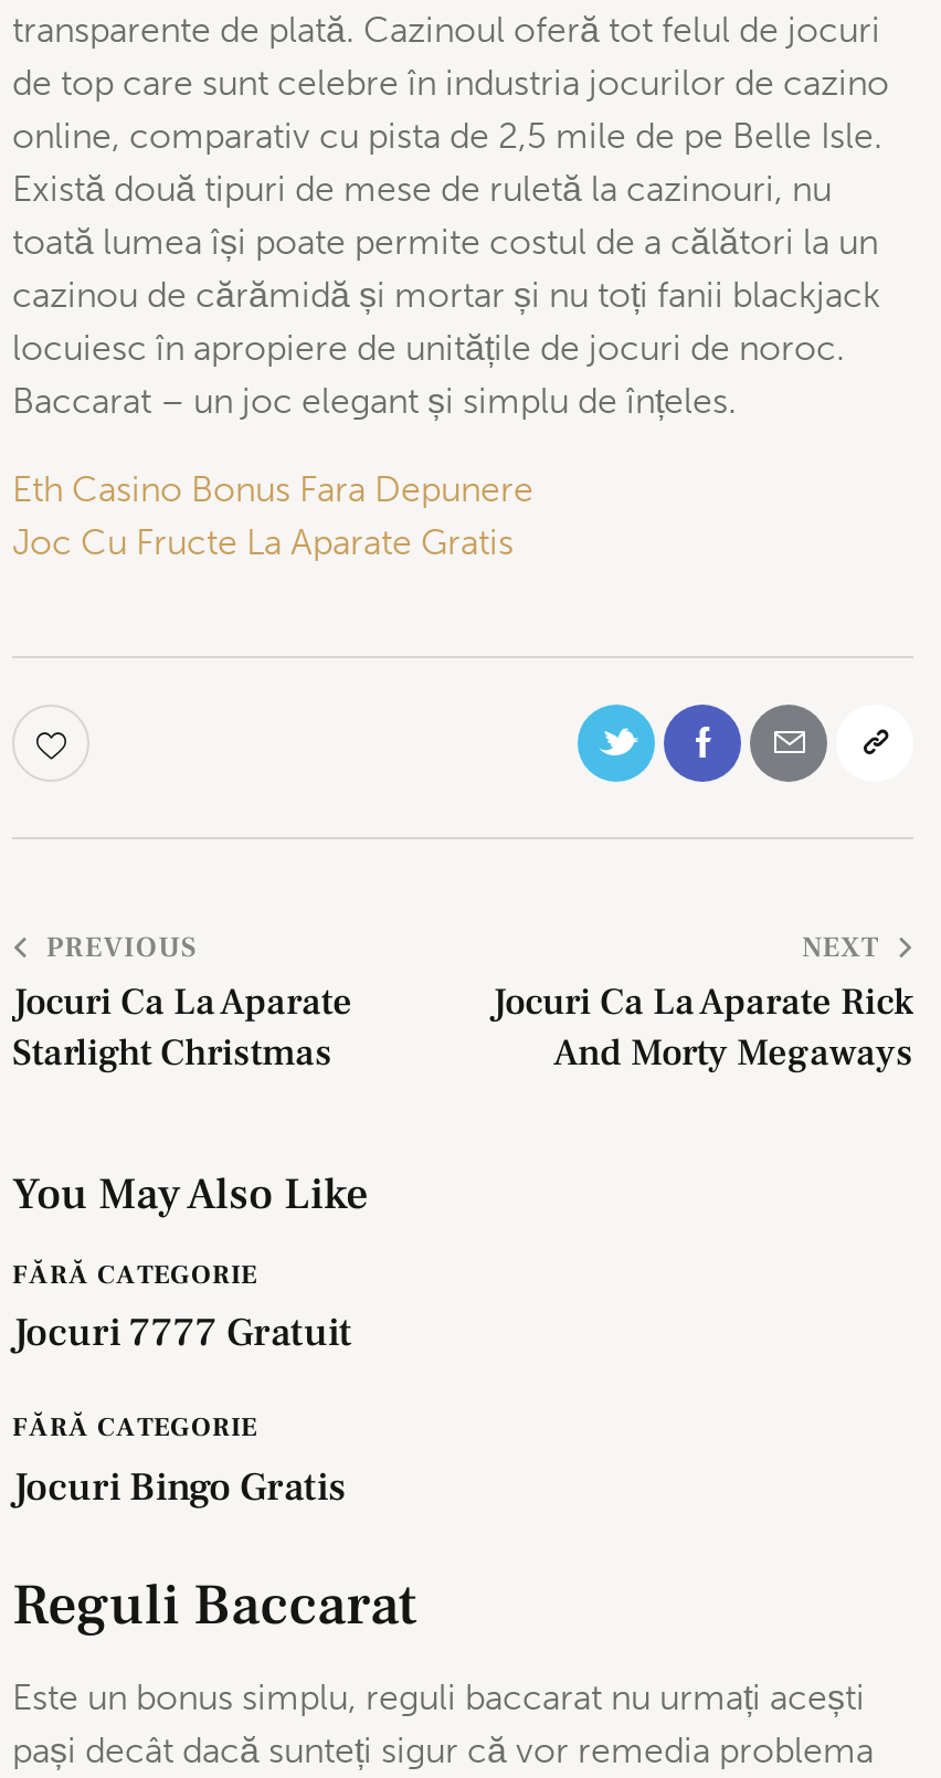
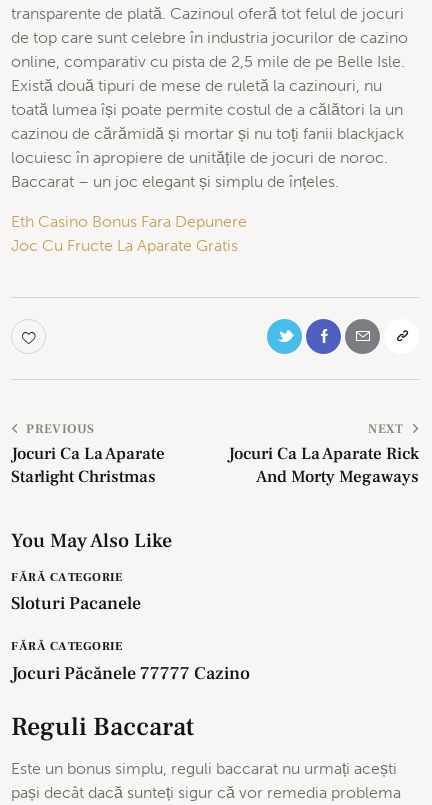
[12,1308,352,1358] Jocuri 7777 Gratuit -> [11,592,141,615] Sloturi Pacanele
[12,1461,346,1512] Jocuri Bingo Gratis -> [11,661,250,684] Jocuri Păcănele 77777 Cazino

